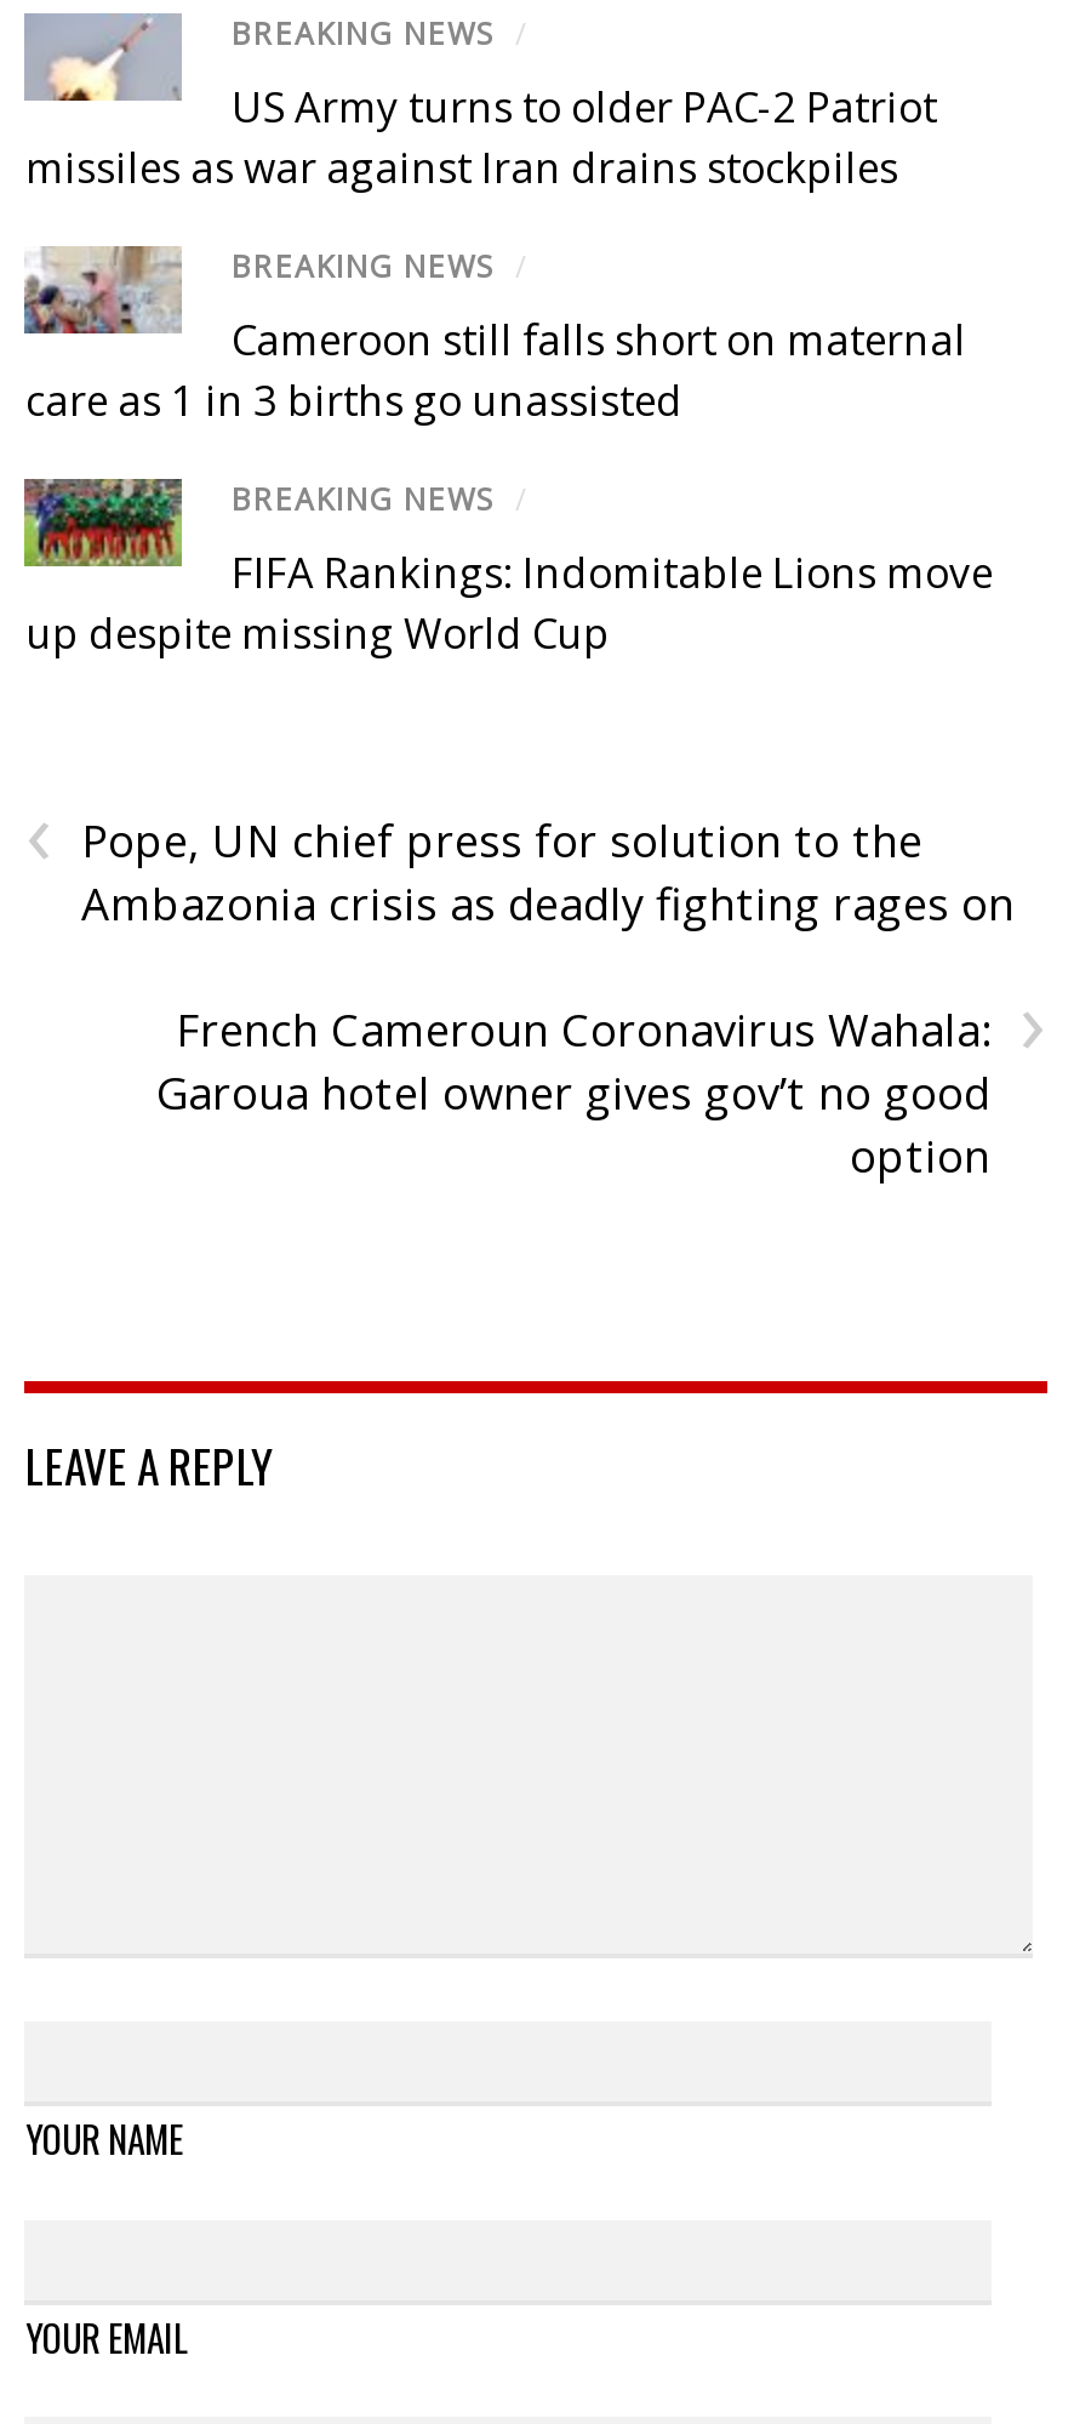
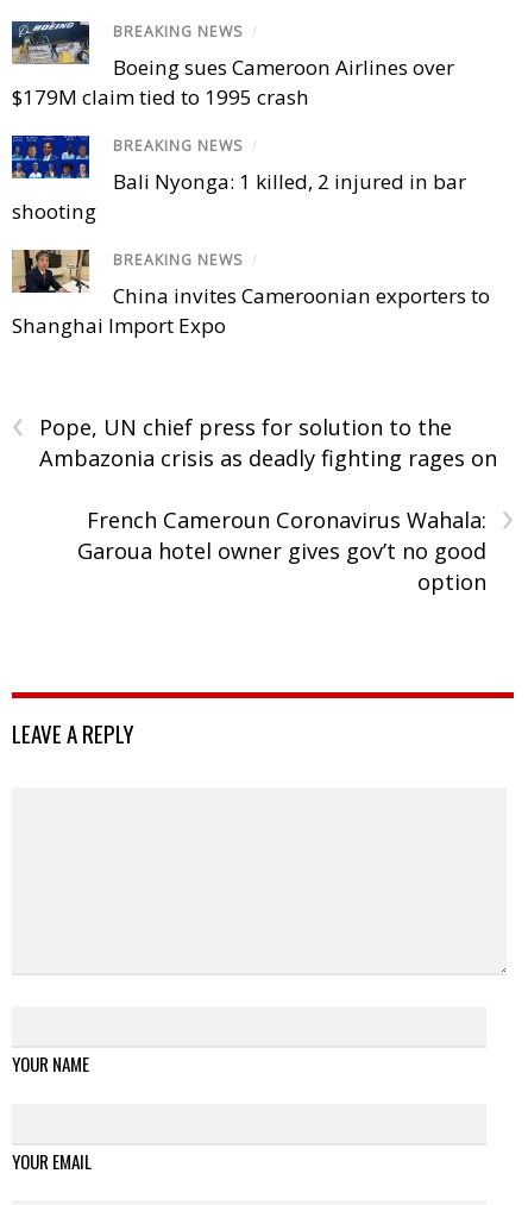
[24,16,937,195] [image] | US Army turns to older PAC-2 Patriot | missiles as war against Iran drains stockpiles -> [12,21,455,110] [image] | Boeing sues Cameroon Airlines over | $179M claim tied to 1995 crash
[22,244,966,428] [image] | Cameroon still falls short on maternal | care as 1 in 3 births go unassisted -> [11,134,467,225] [image] | Bali Nyonga: 1 killed, 2 injured in bar | shooting
[22,477,993,661] [image] | FIFA Rankings: Indomitable Lions move | up despite missing World Cup -> [12,249,490,339] [image] | China invites Cameroonian exporters to | Shanghai Import Expo

